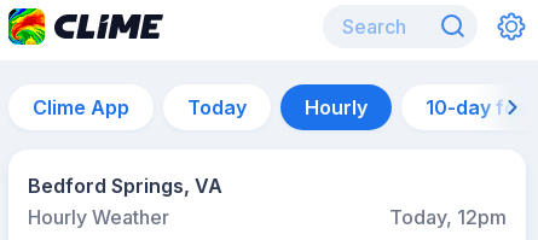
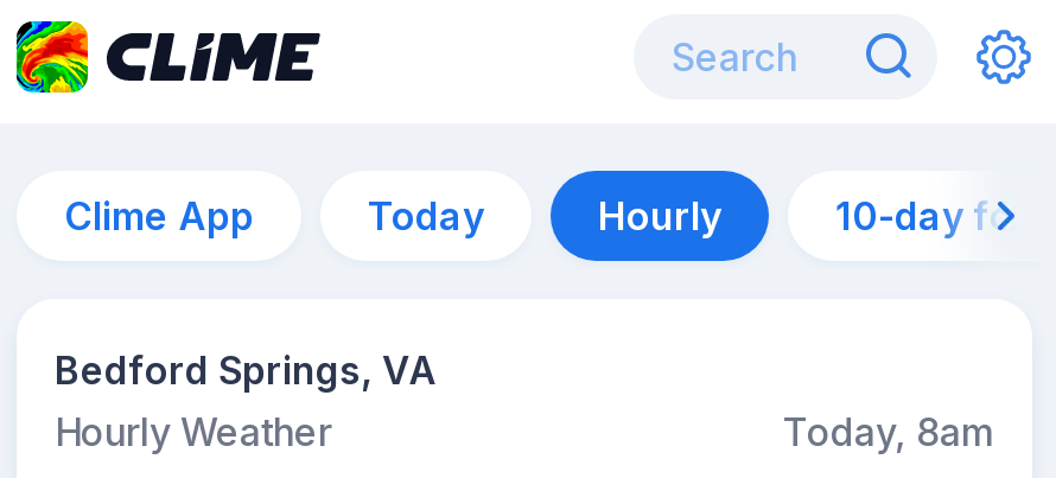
[389,205,507,229] Today, 12pm -> [783,408,994,455] Today, 8am

